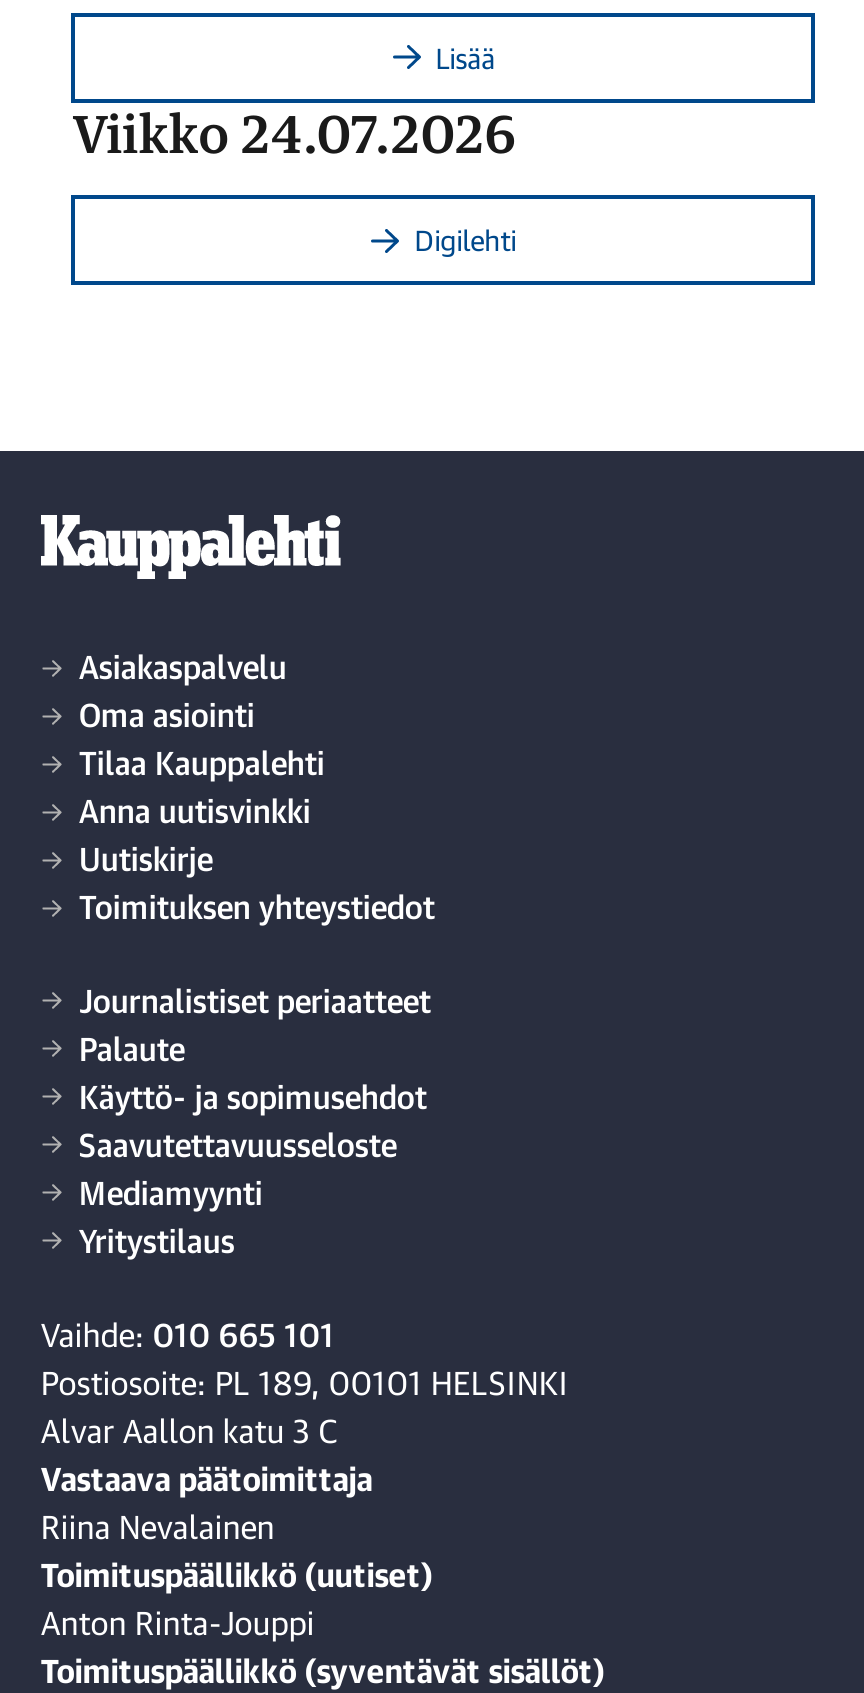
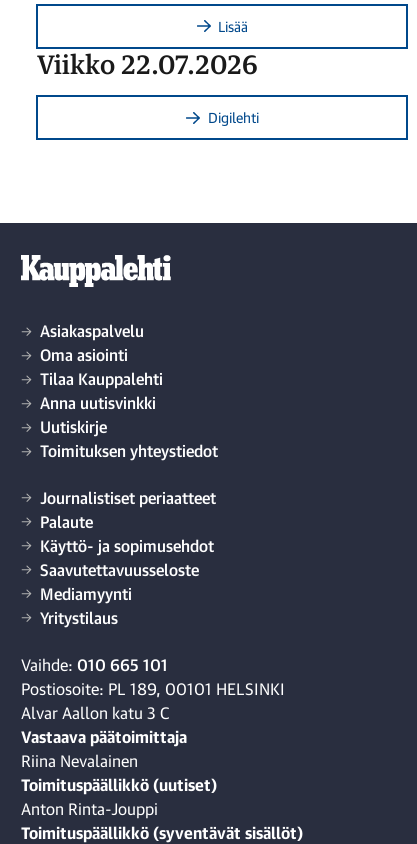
[73,101,517,165] Viikko24.07.2026 -> [37,48,258,80] Viikko22.07.2026

